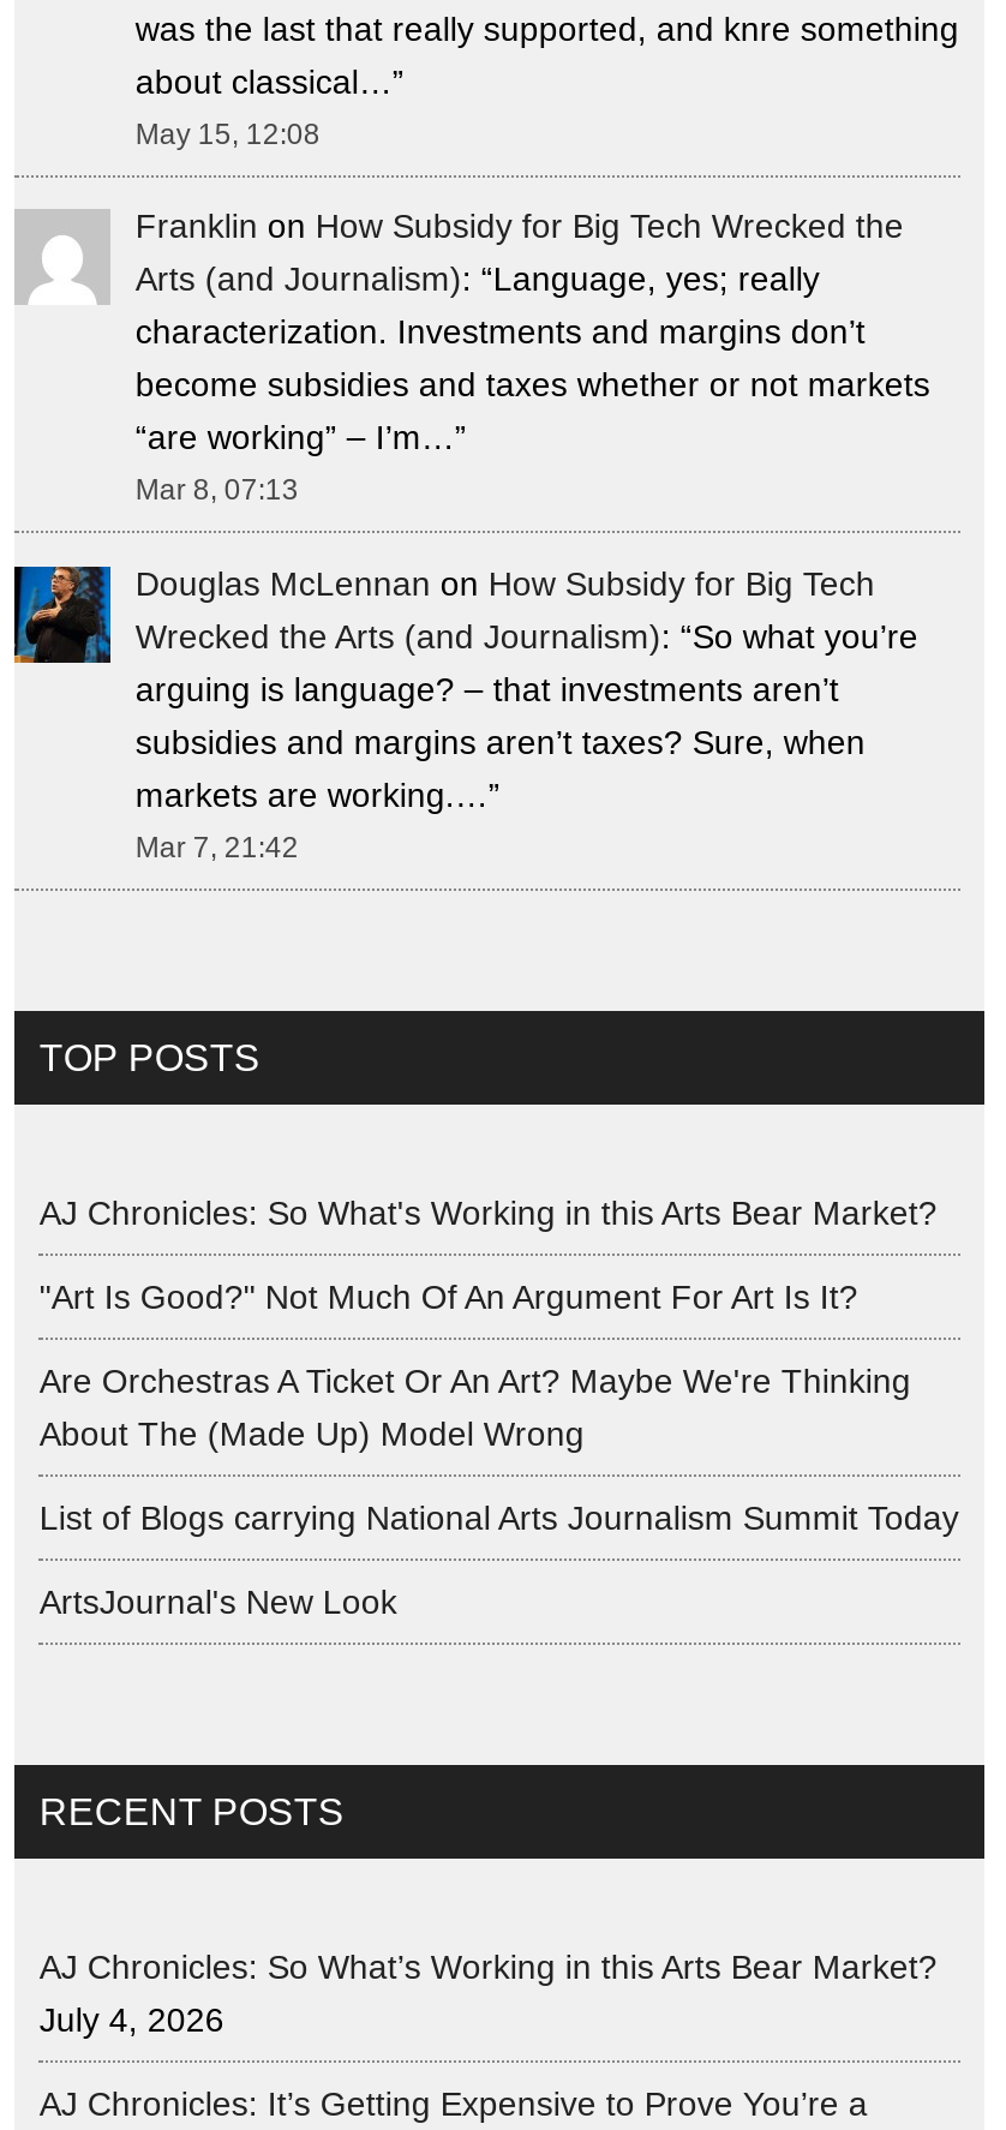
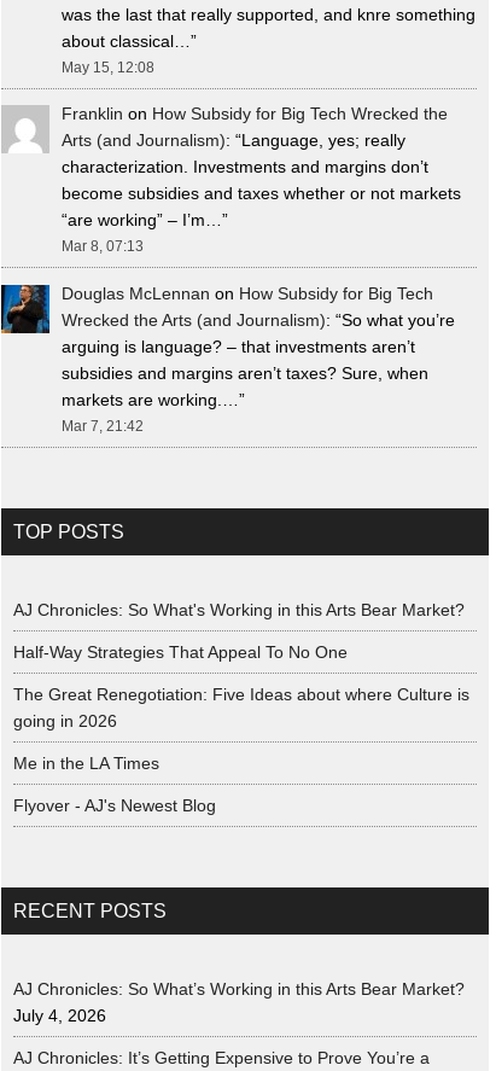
[39,1278,858,1316] "Art Is Good?" Not Much Of An Argument For Art Is It? -> [14,643,348,662] Half-Way Strategies That Appeal To No One
[39,1362,911,1453] Are Orchestras A Ticket Or An Art? Maybe We're Thinking | About The (Made Up) Model Wrong -> [14,685,470,731] The Great Renegotiation: Five Ideas about where Culture is | going in 2026
[39,1499,959,1537] List of Blogs carrying National Arts Journalism Summit Today -> [14,754,160,773] Me in the LA Times
[39,1583,397,1621] ArtsJournal's New Look -> [14,796,217,815] Flyover - AJ's Newest Blog

